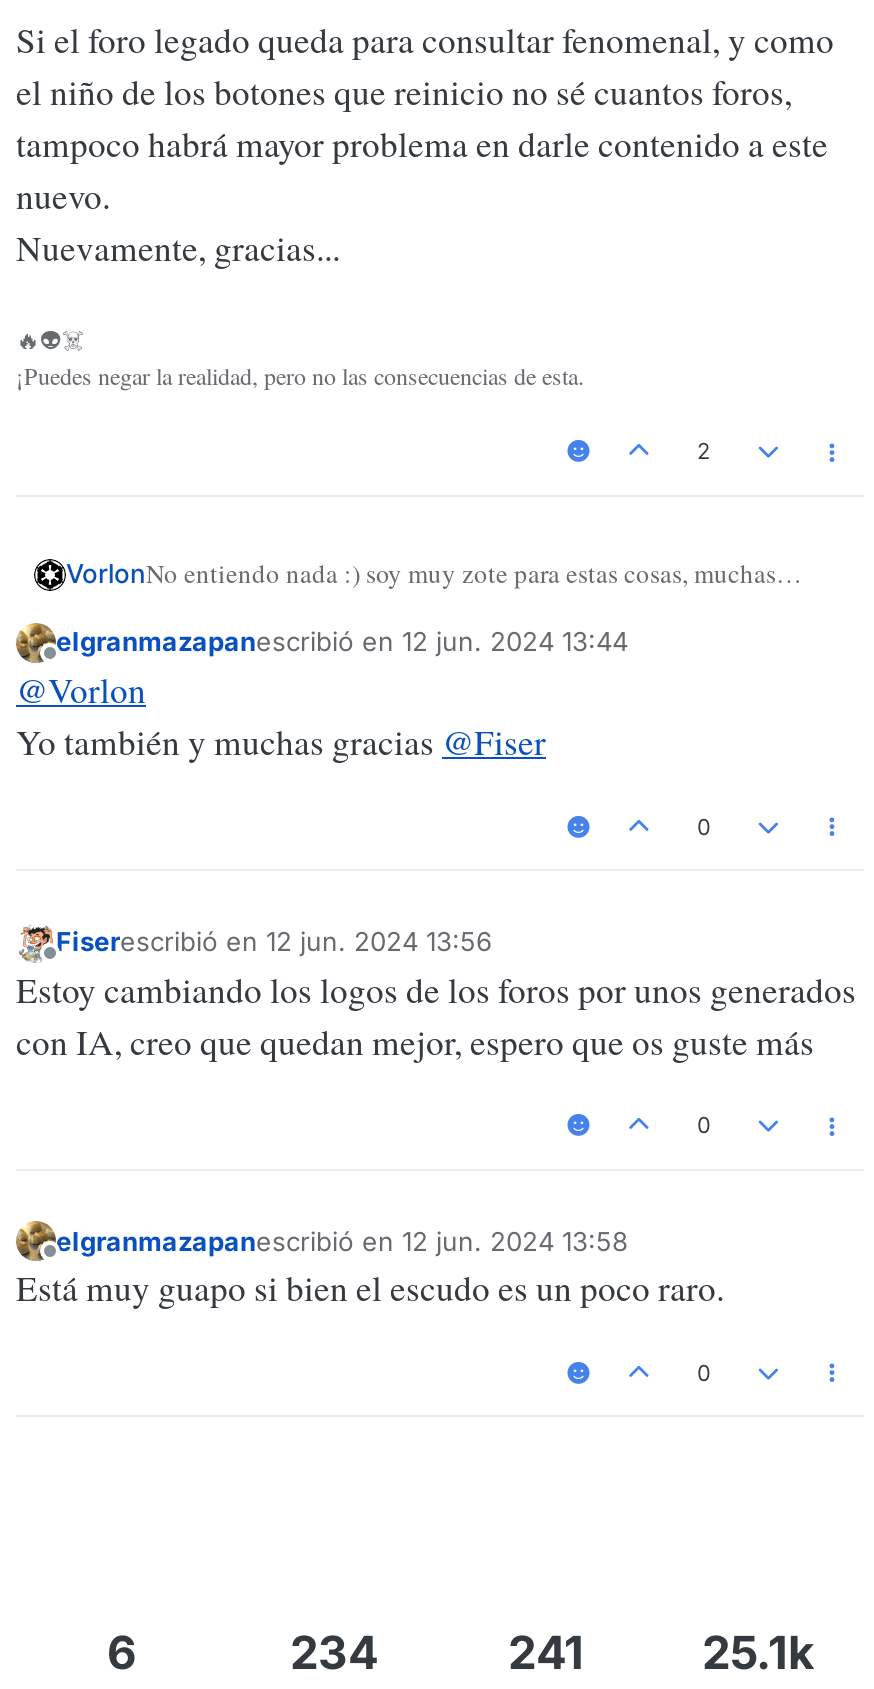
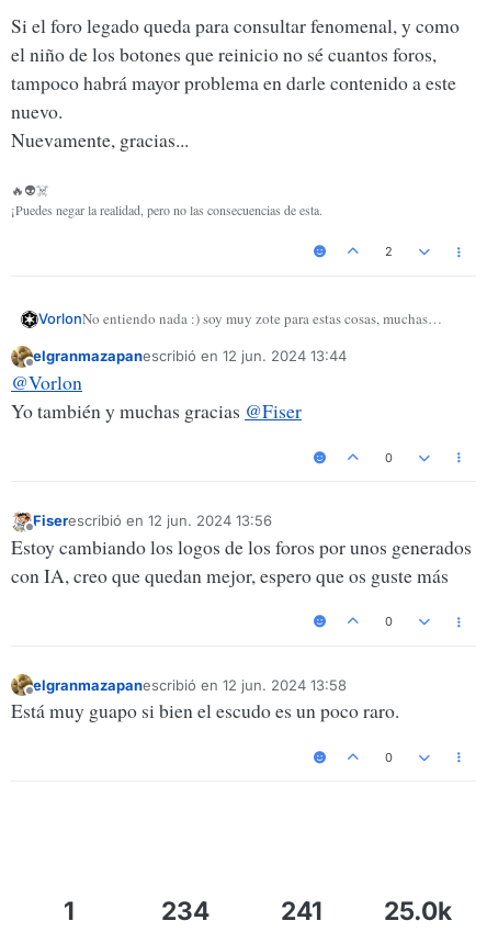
[107,1626,137,1680] 6 -> [64,896,75,926] 1
[702,1626,814,1680] 25.1k -> [384,896,452,926] 25.0k

